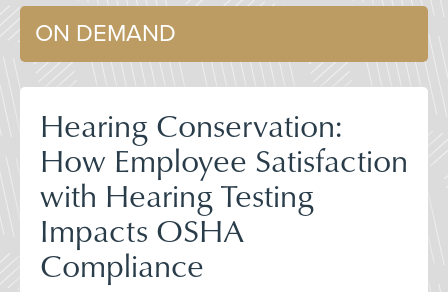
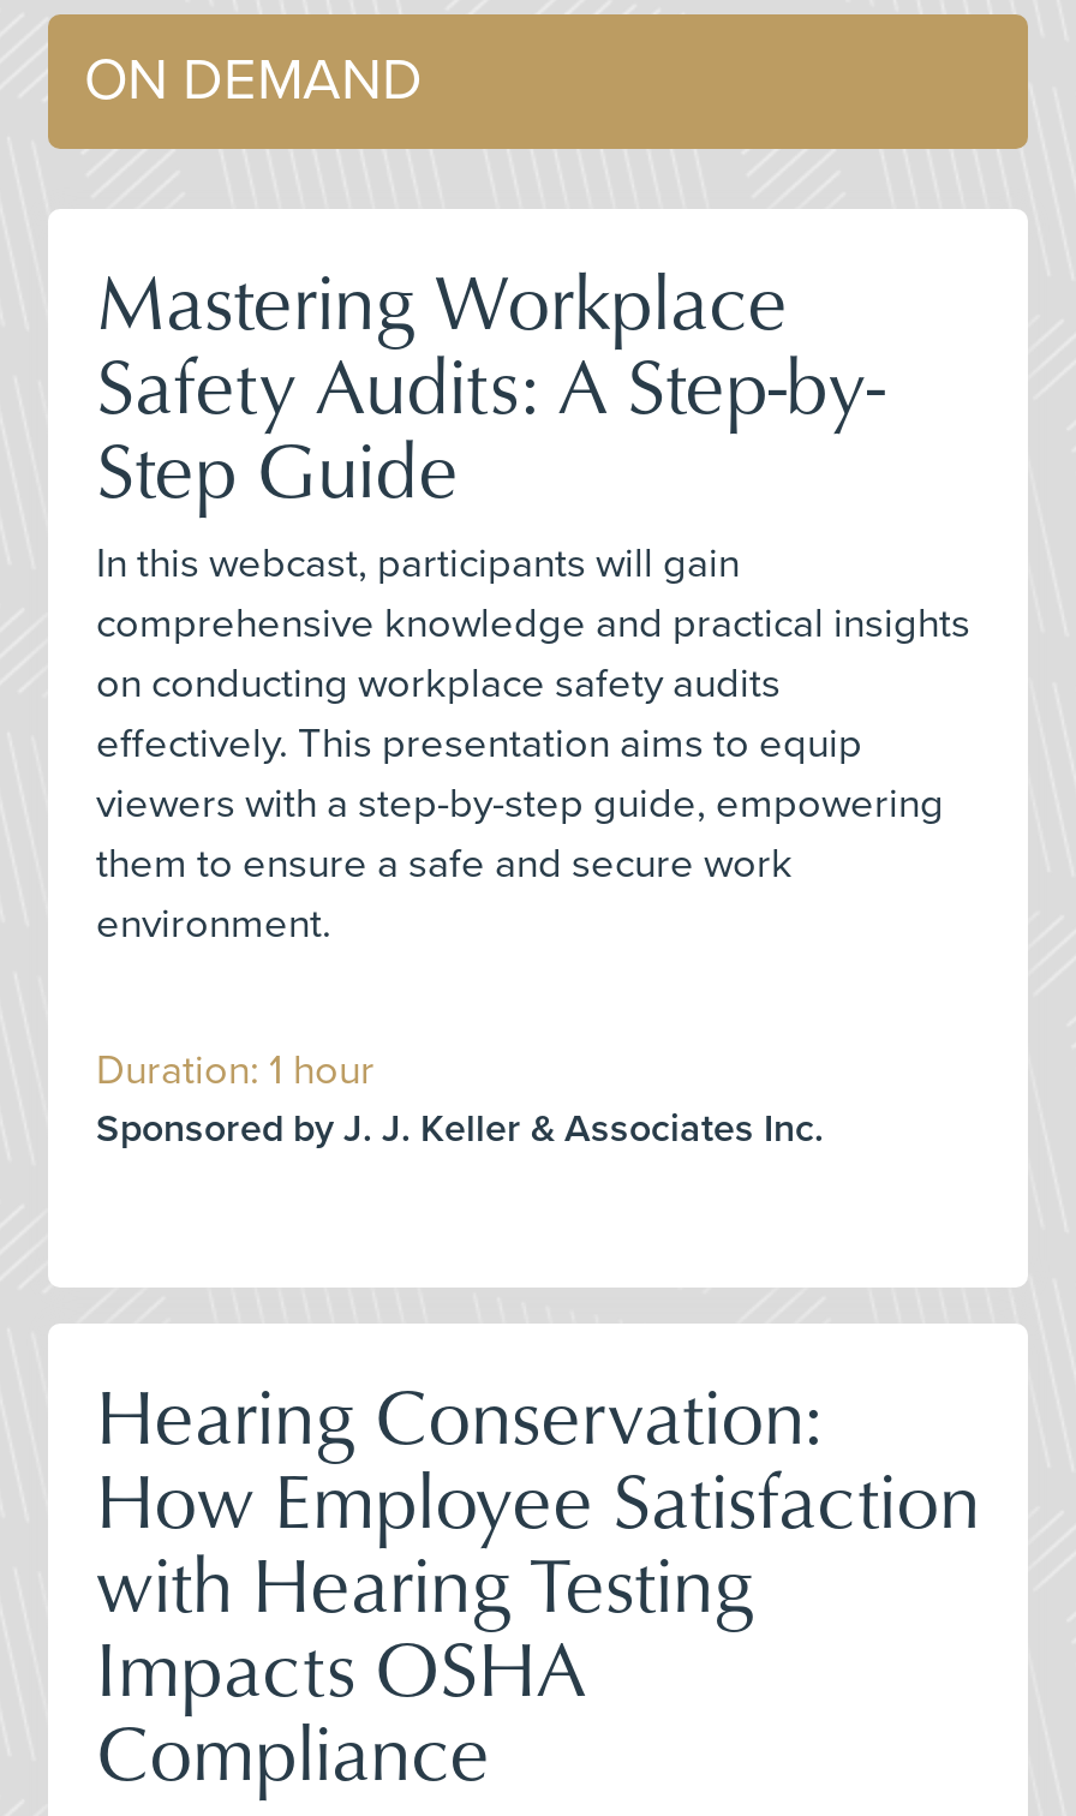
none -> [96,245,970,1153] Mastering Workplace | Safety Audits: A Step-by- | Step Guide | In this webcast, participants will gain | comprehensive knowledge and practical insights | on conducting workplace safety audits | effectively. This presentation aims to equip | viewers with a step-by-step guide, empowering | them to ensure a safe and secure work | environment. | Duration: 1 hour | Sponsored by J. J. Keller & Associates Inc.

